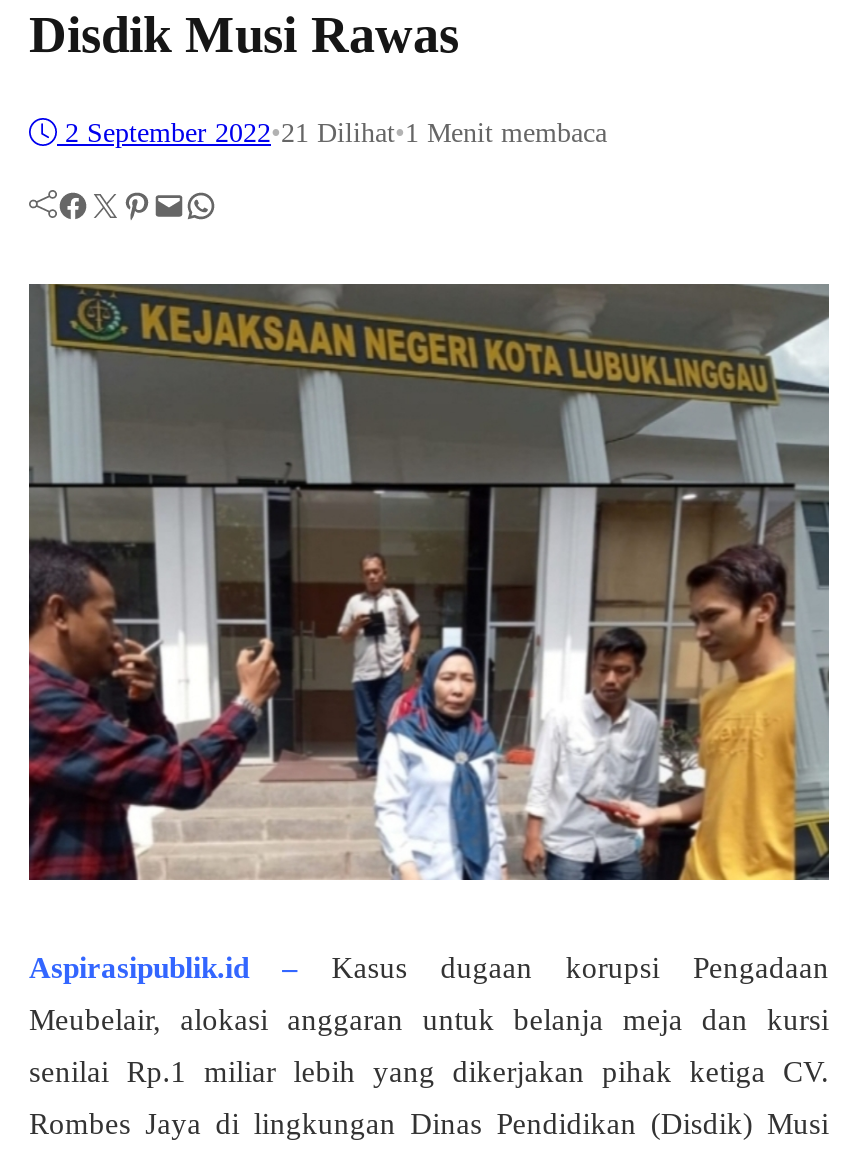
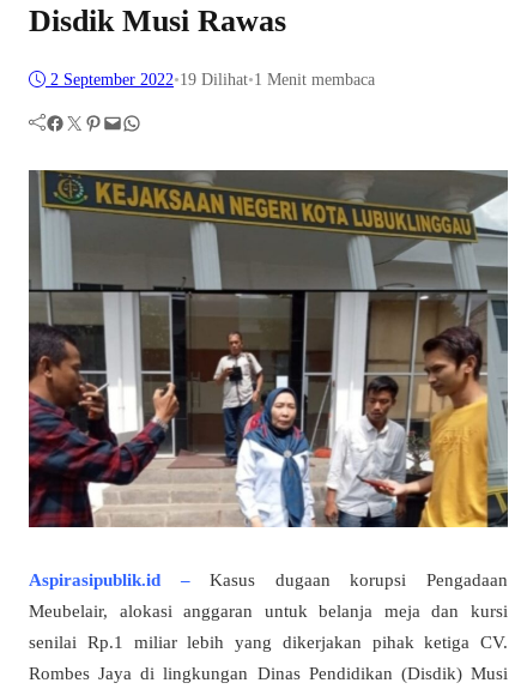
[65,119,607,149] 2 September 2022 • 21 Dilihat • 1 Menit membaca -> [50,71,375,89] 2 September 2022 • 19 Dilihat • 1 Menit membaca

